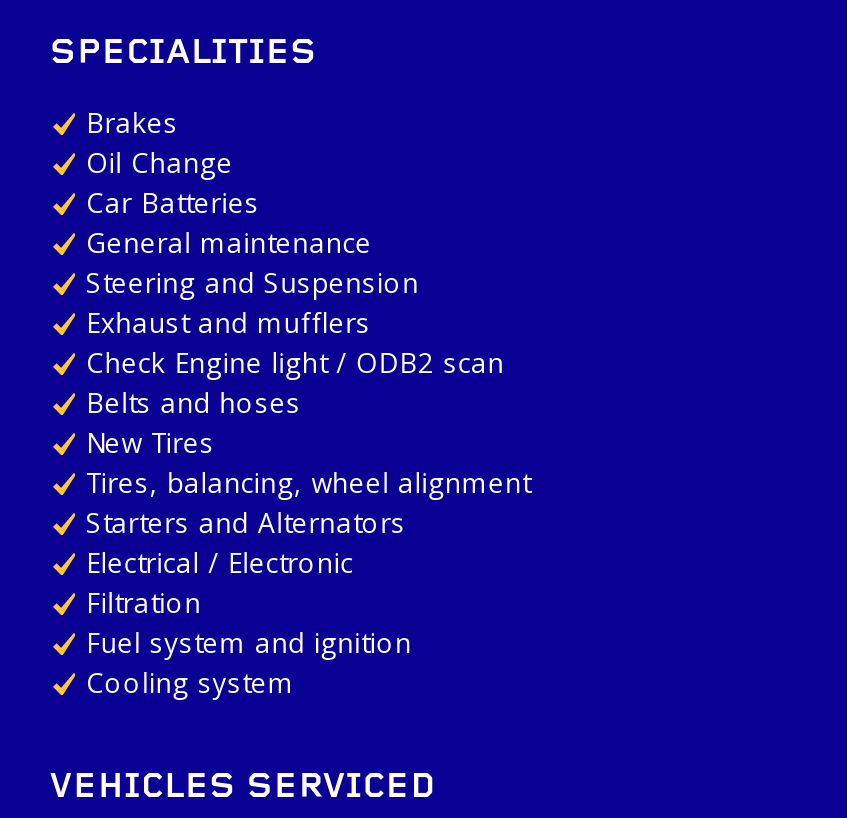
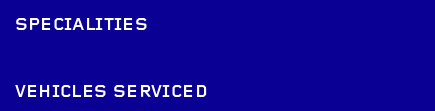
[86,105,531,701] Brakes | Oil Change | Car Batteries | General maintenance | Steering and Suspension | Exhaust and mufflers | Check Engine light / ODB2 scan | Belts and hoses | New Tires | Tires, balancing, wheel alignment | Starters and Alternators | Electrical / Electronic | Filtration | Fuel system and ignition | Cooling system -> none

